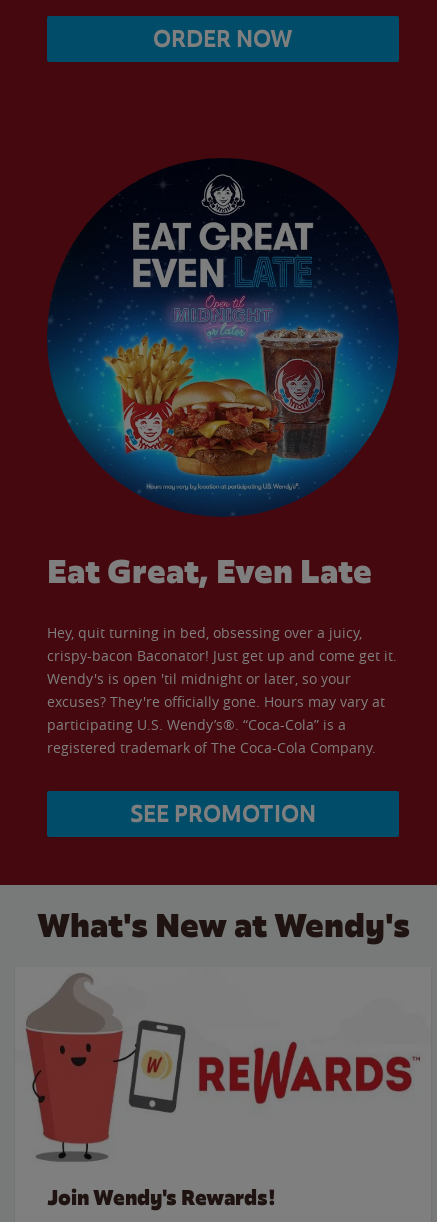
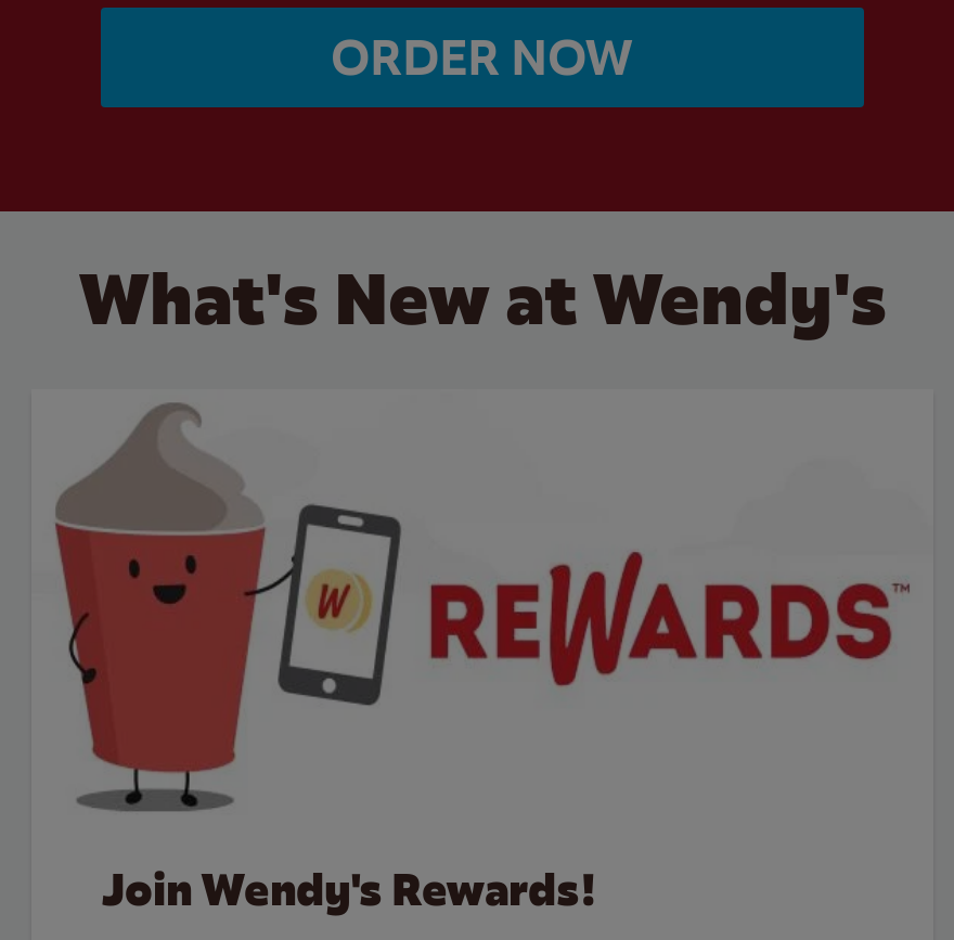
[46,157,400,828] [image] | Eat Great, Even Late | Hey, quit turning in bed, obsessing over a juicy, | crispy-bacon Baconator! Just get up and come get it. | Wendy's is open 'til midnight or later, so your | excuses? They're officially gone. Hours may vary at | participating U.S. Wendy’s®. “Coca-Cola” is a | registered trademark of The Coca-Cola Company. | SEE PROMOTION -> none

